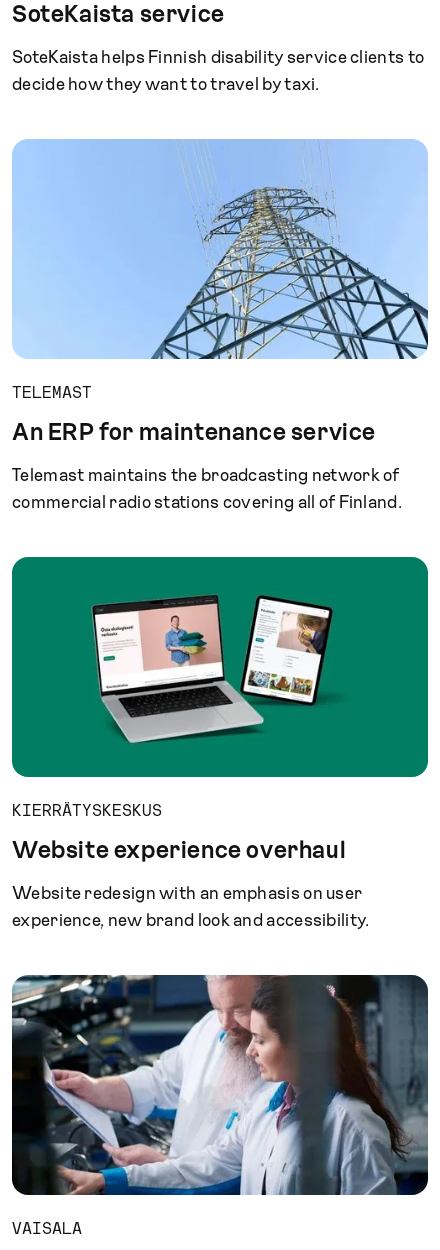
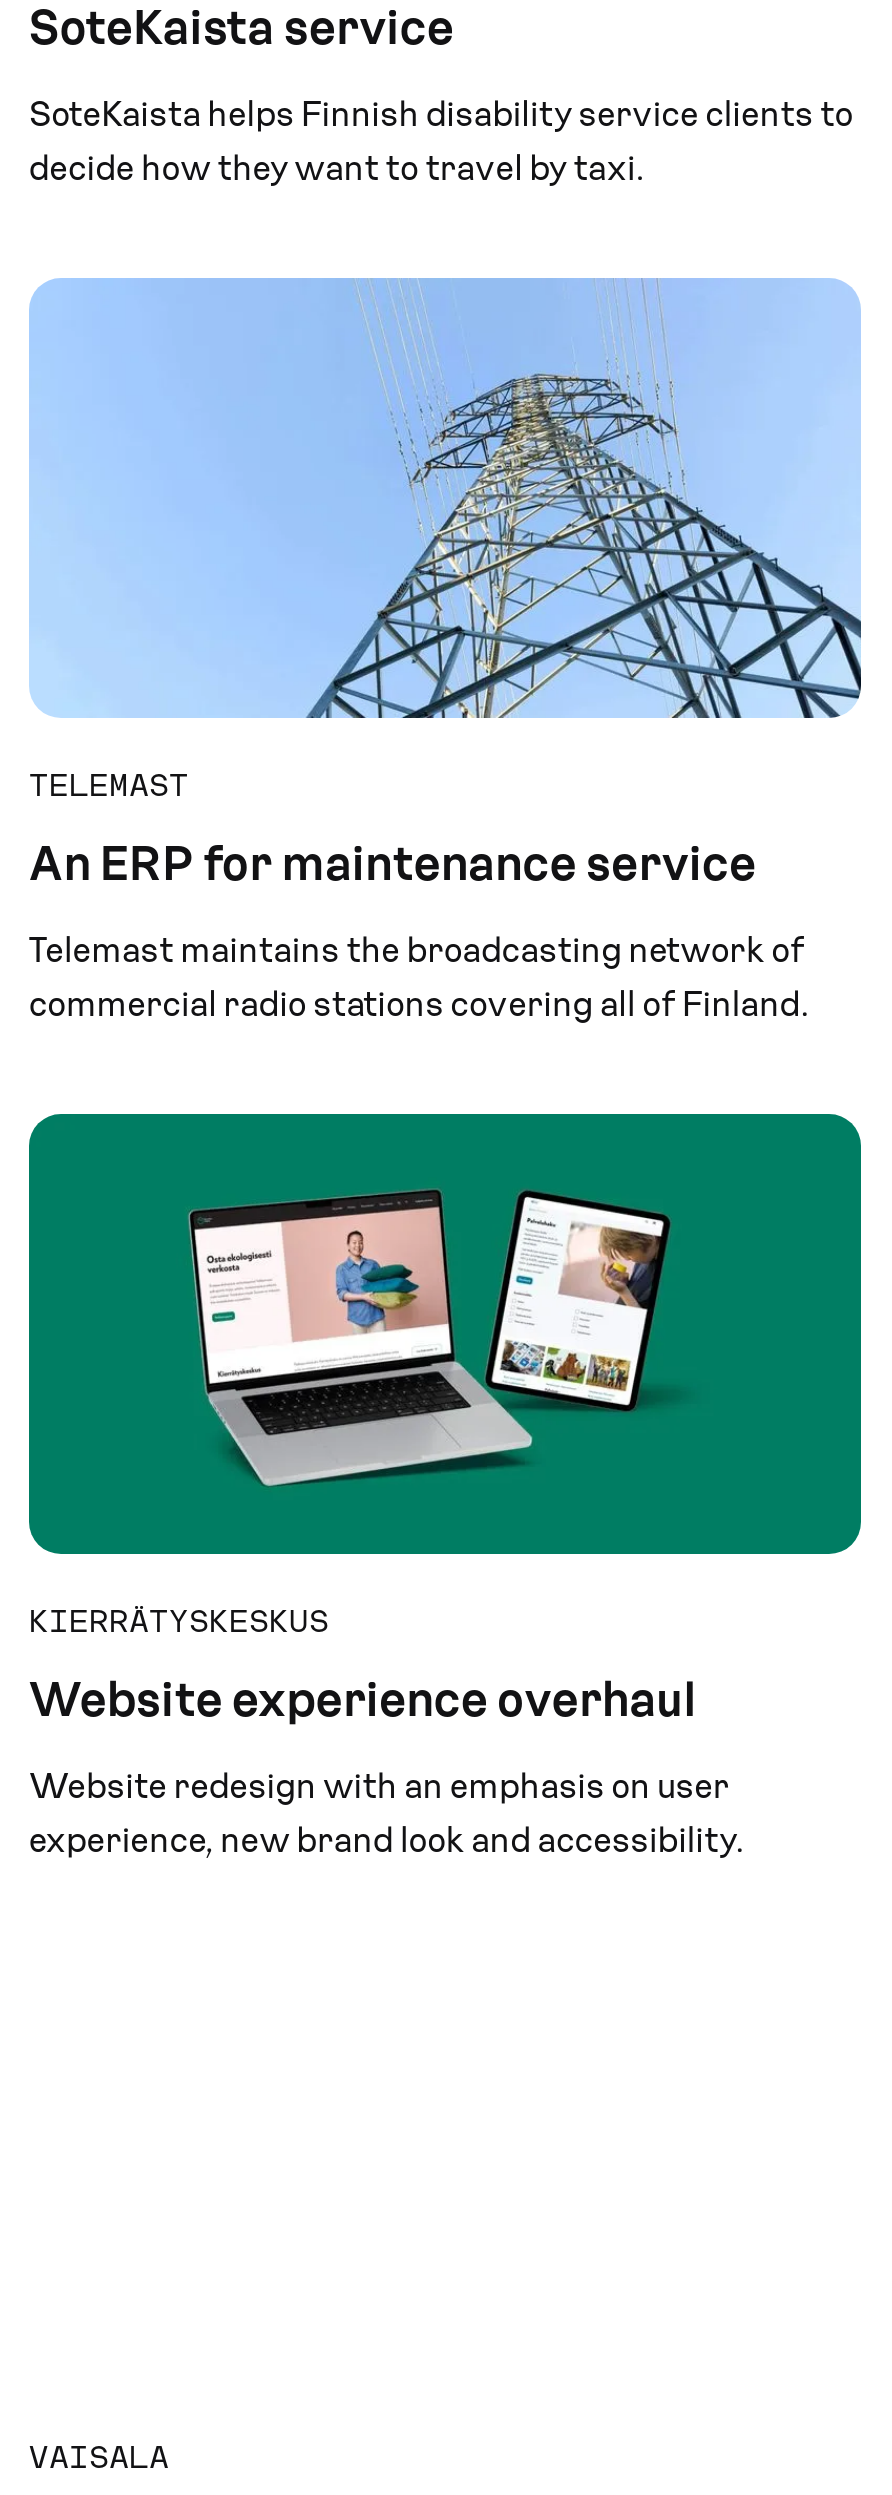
[11,974,429,1196] [image] -> none

